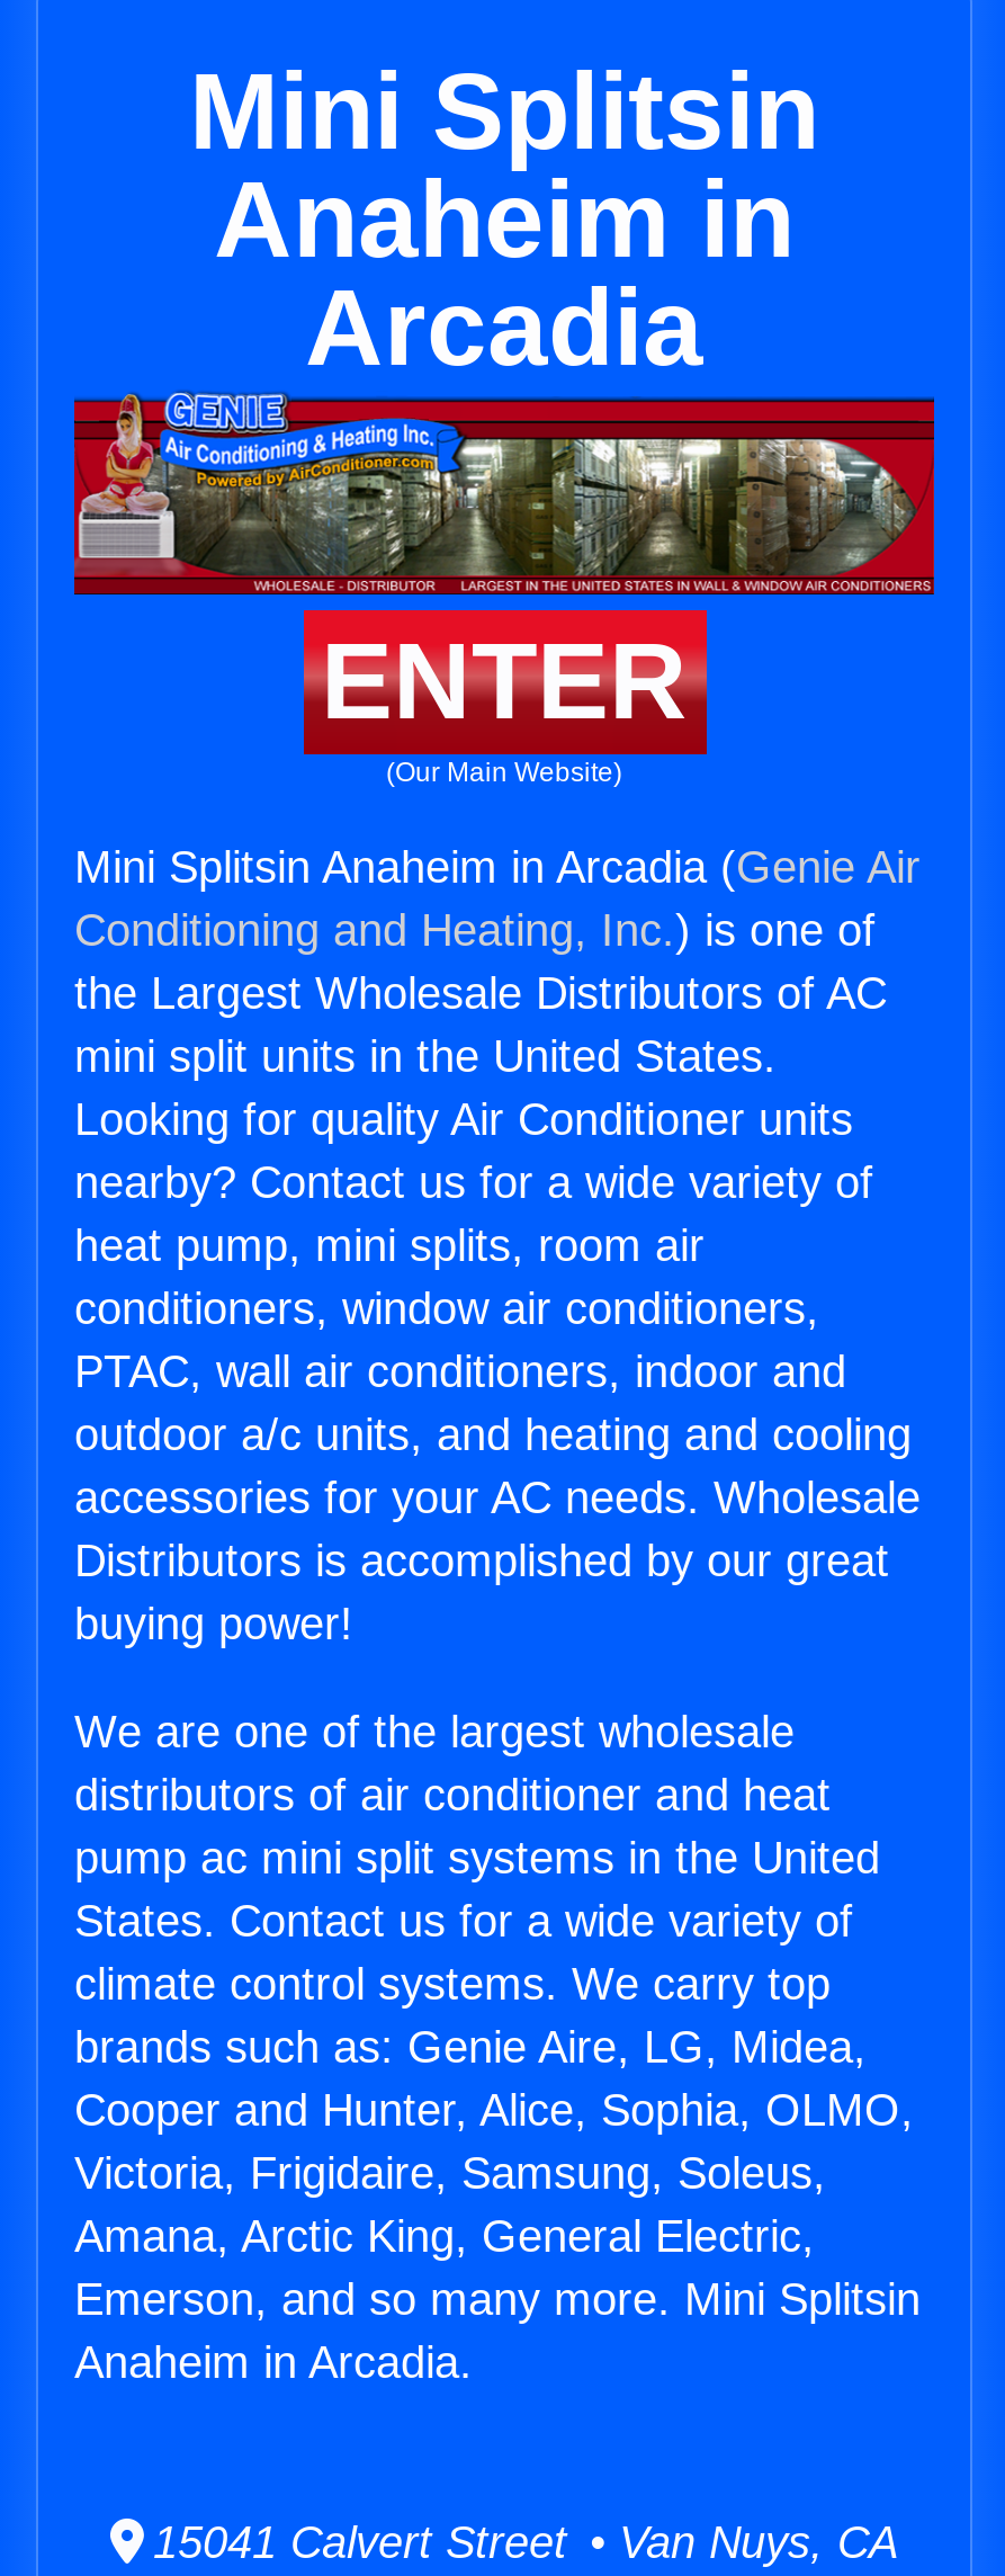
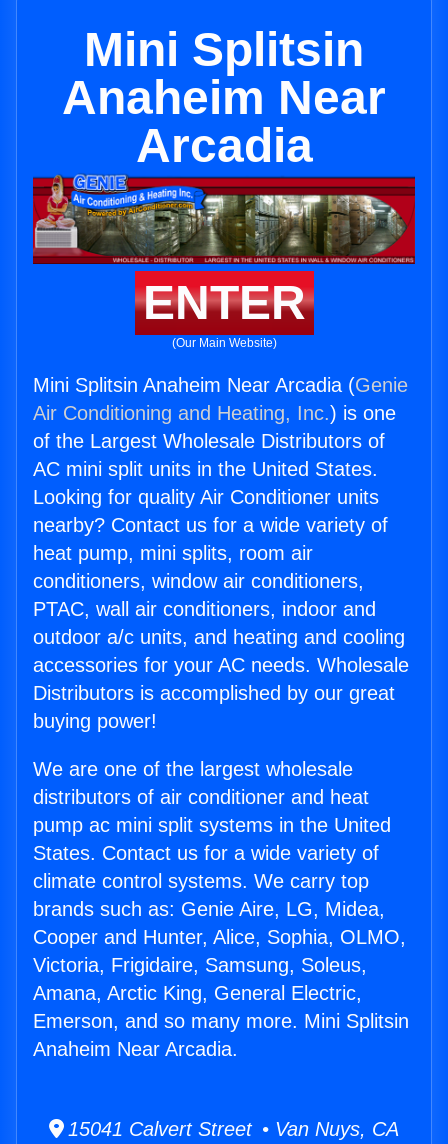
[214,160,795,279] Anaheim in -> [62,71,386,124] Anaheim Near
[74,842,921,1081] Mini Splitsin Anaheim in Arcadia (Genie Air | Conditioning and Heating, Inc.) is one of | the Largest Wholesale Distributors of AC | mini split units in the United States. -> [33,374,408,480] Mini Splitsin Anaheim Near Arcadia (Genie | Air Conditioning and Heating, Inc.) is one | of the Largest Wholesale Distributors of | AC mini split units in the United States.
[74,2338,473,2387] Anaheim in Arcadia. -> [33,1038,238,1060] Anaheim Near Arcadia.

